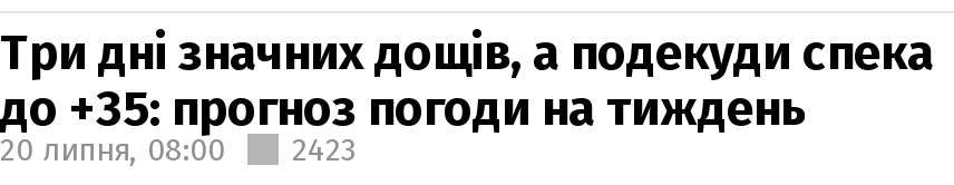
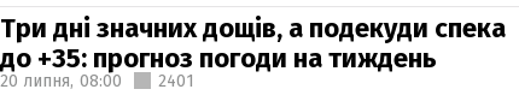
[0,130,357,168] 20 липня, 08:00 2423 -> [0,70,194,91] 20 липня, 08:00 2401

